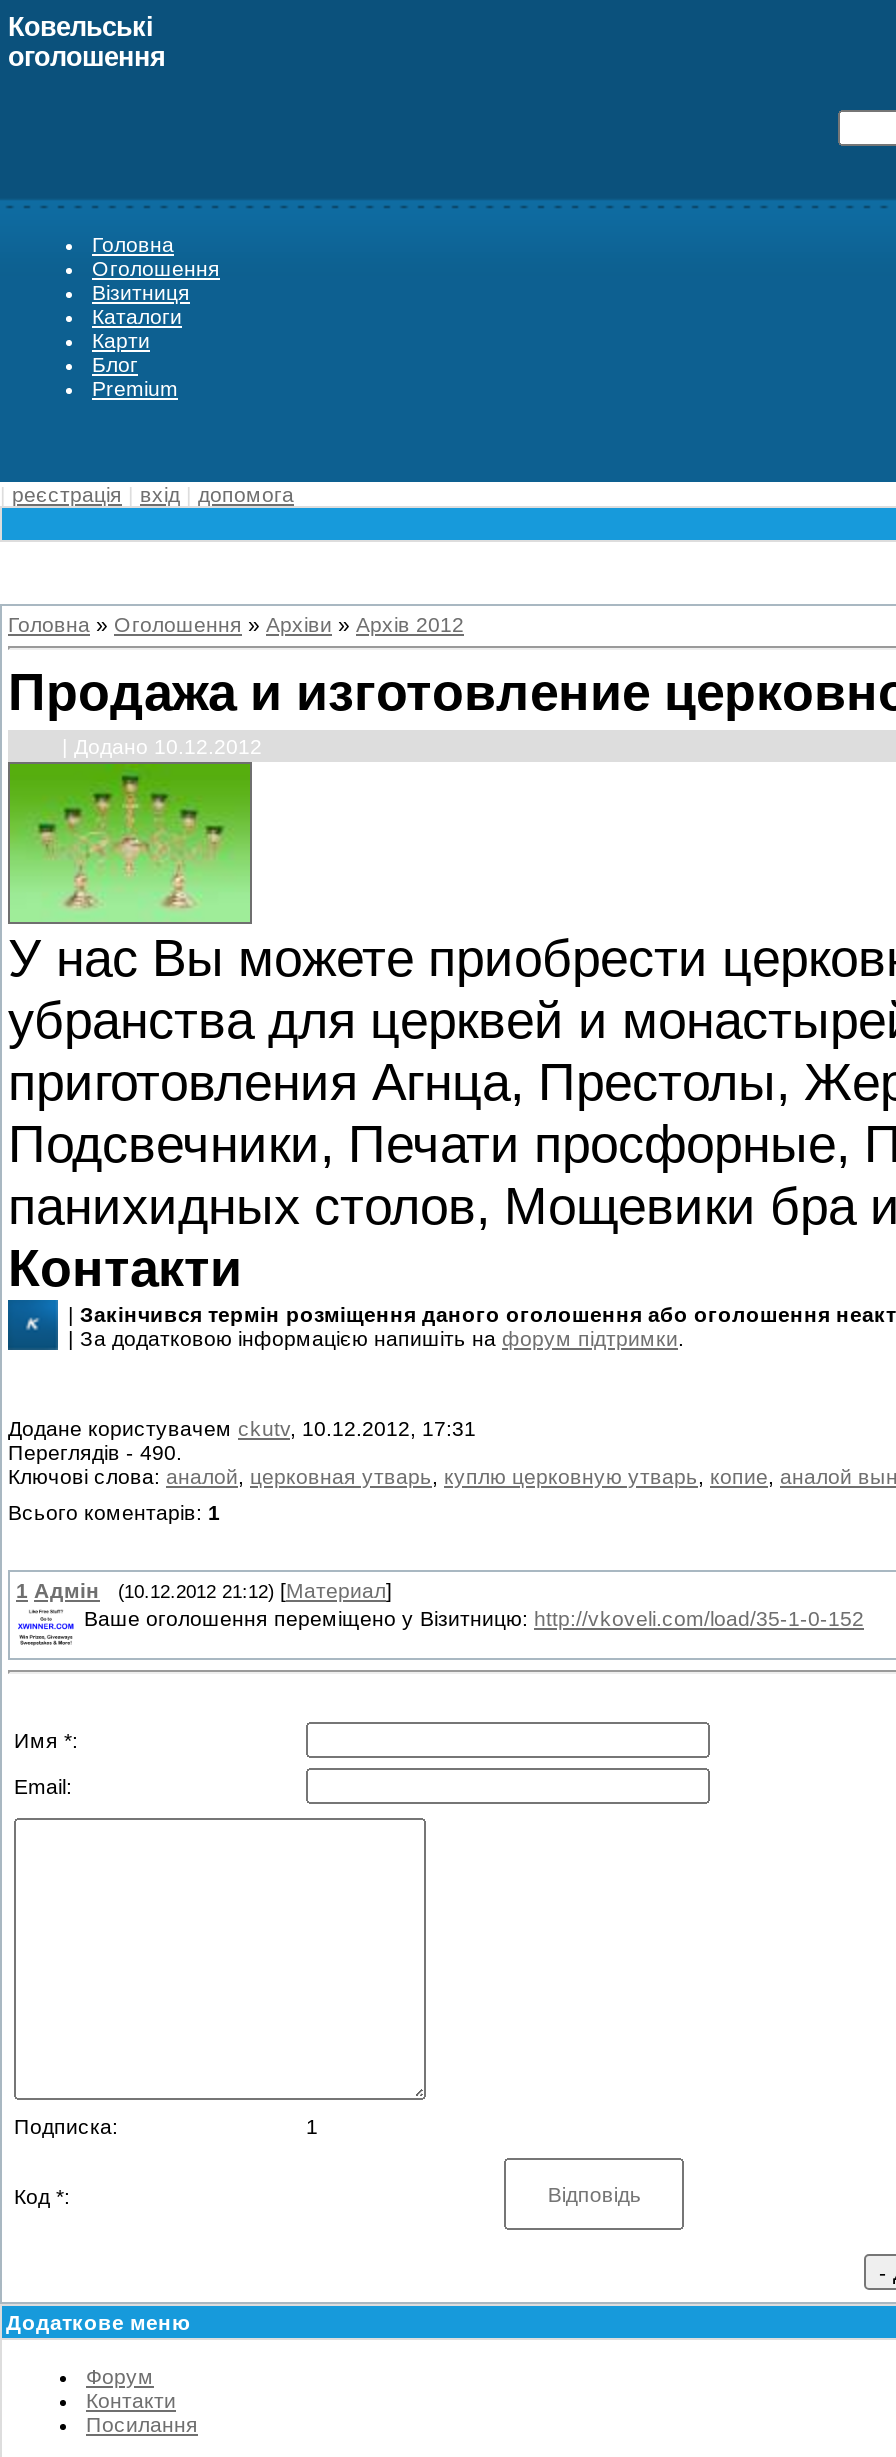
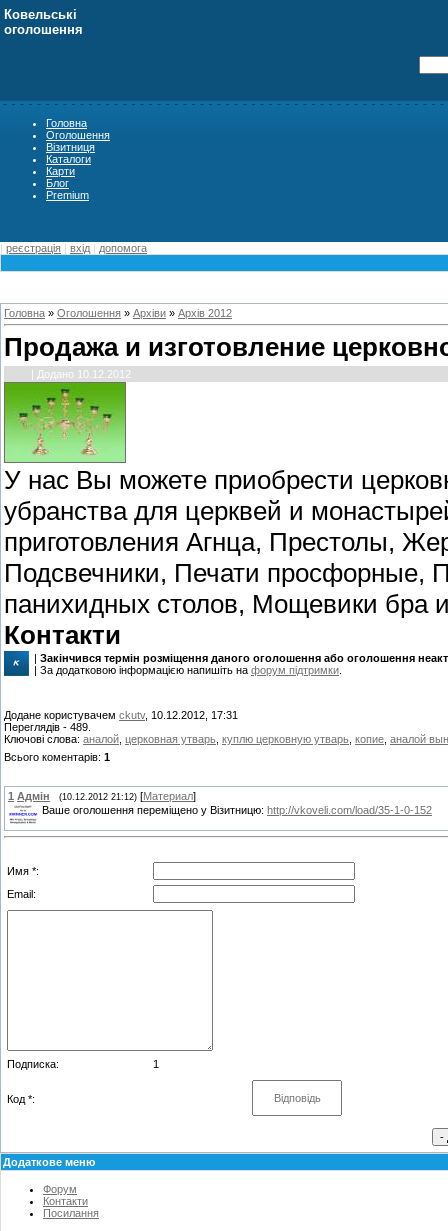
[8,1439,182,1463] Переглядів - 490. -> [4,721,91,733] Переглядів - 489.

